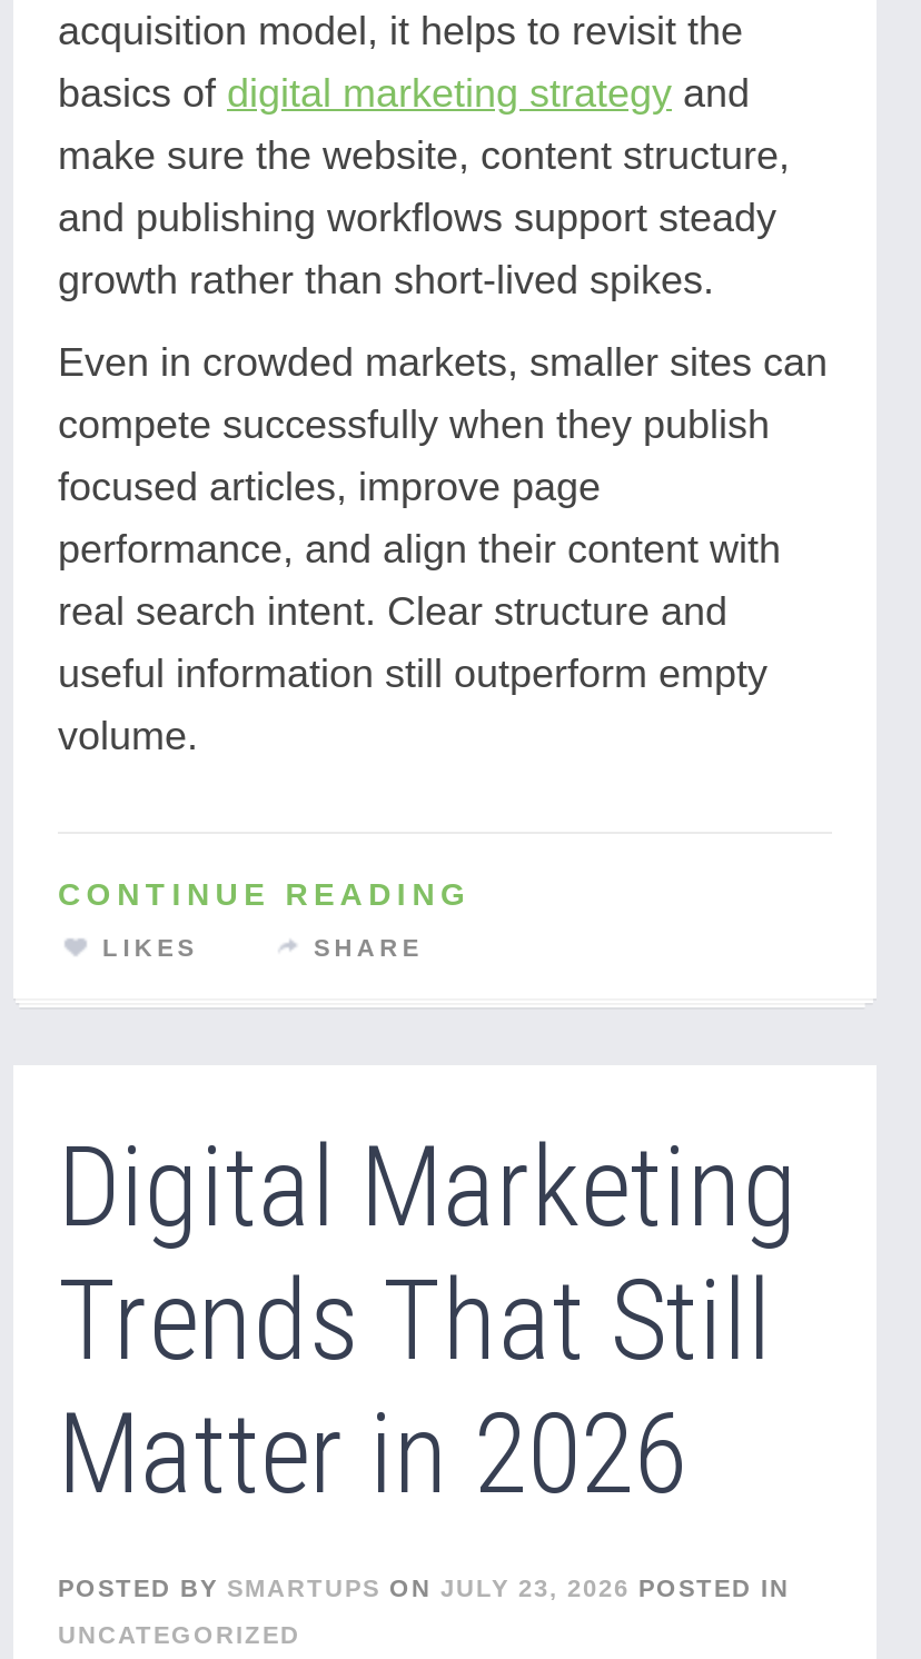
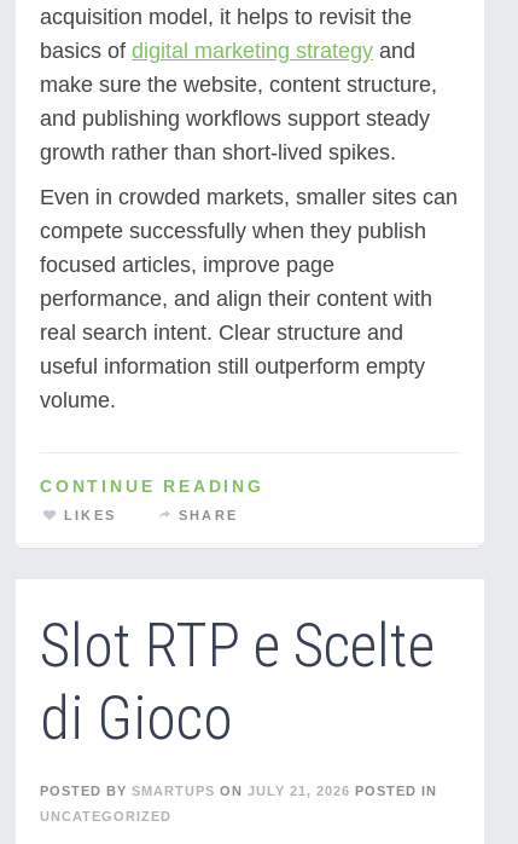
[58,1123,799,1601] Digital Marketing | Trends That Still | Matter in 2026 | POSTED BY SMARTUPS ON JULY 23, 2026 POSTED IN -> [40,611,437,798] Slot RTP e Scelte | di Gioco | POSTED BY SMARTUPS ON JULY 21, 2026 POSTED IN

